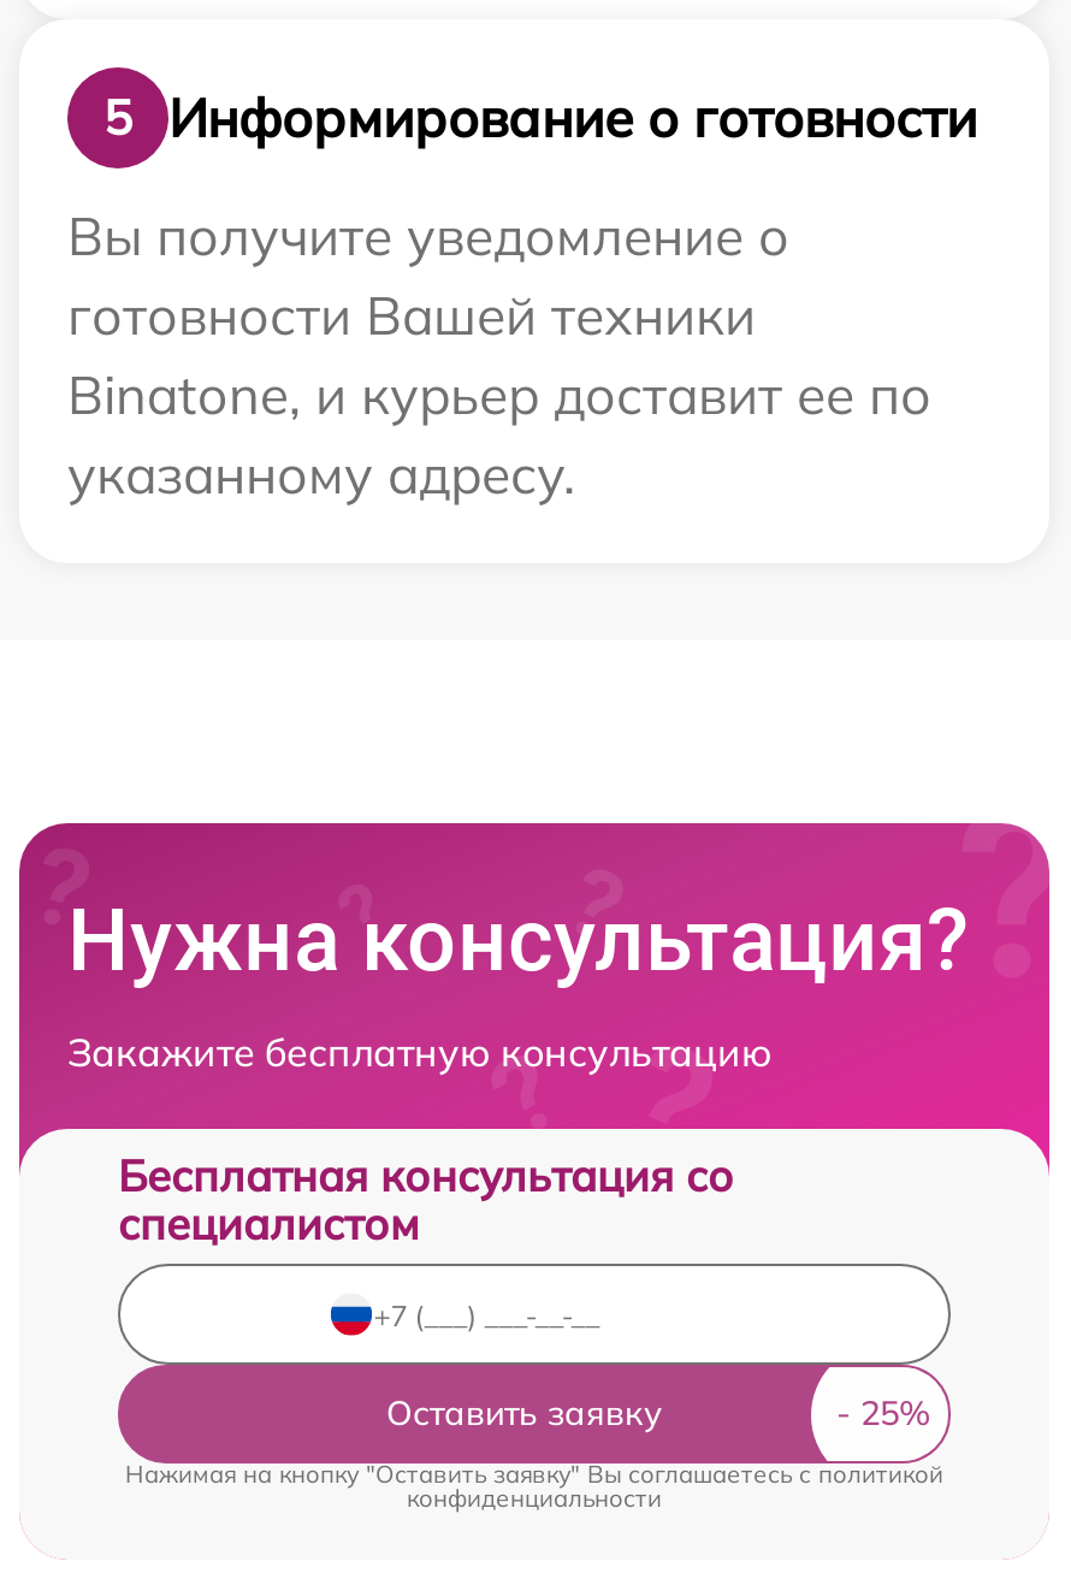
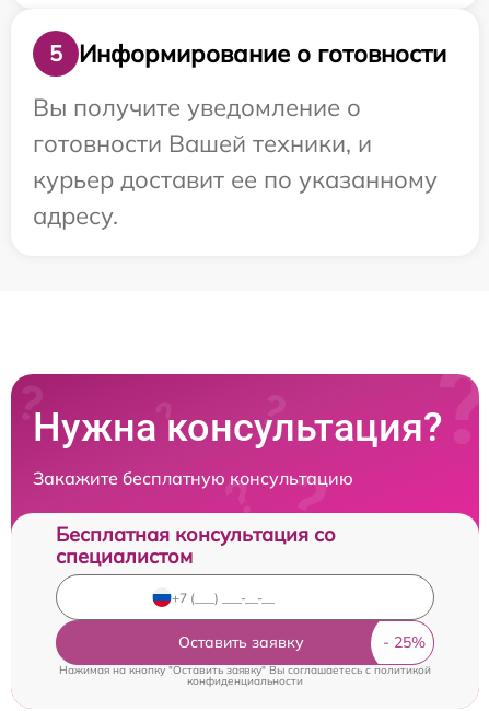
[67,282,931,508] готовности Вашей техники | Binatone, и курьер доставит ее по | указанному адресу. -> [33,128,438,231] готовности Вашей техники, и | курьер доставит ее по указанному | адресу.

